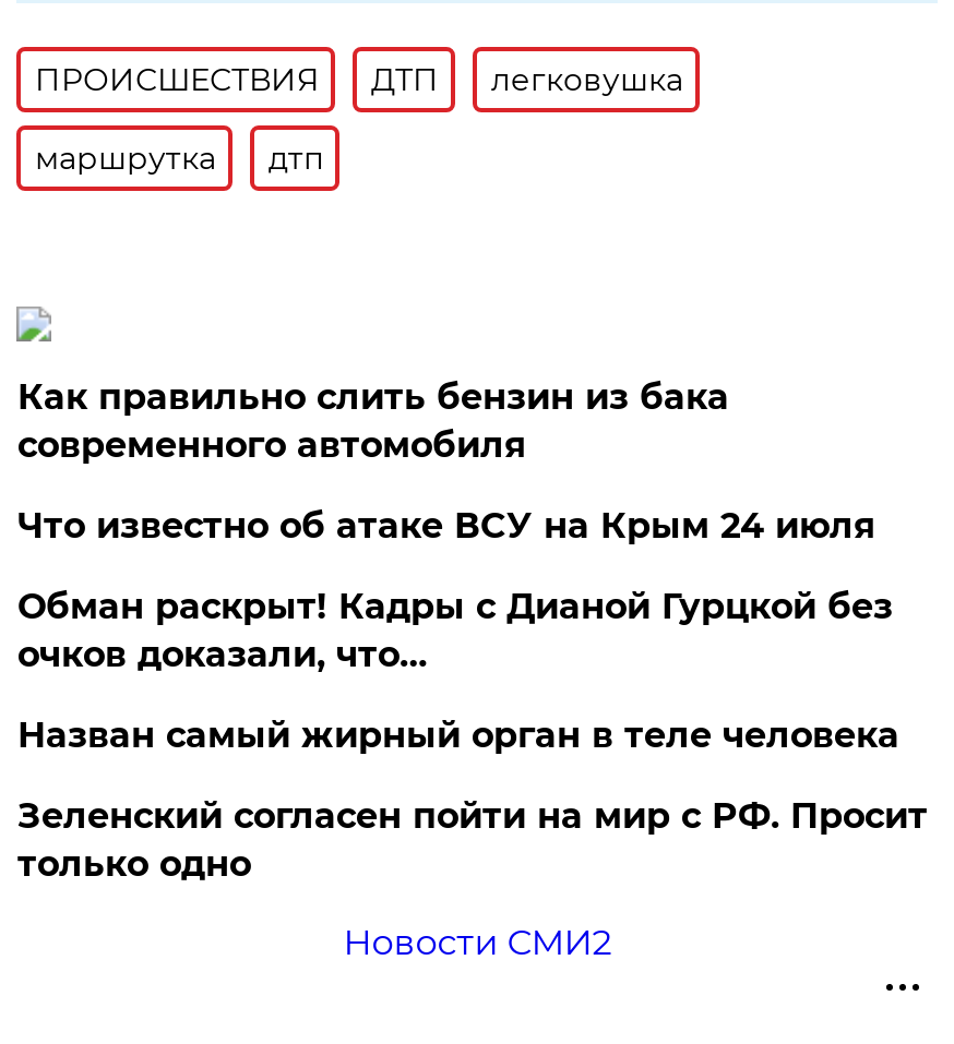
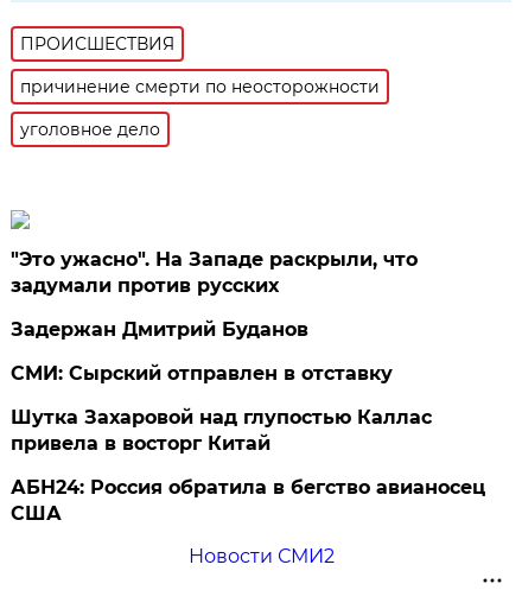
[371,60,683,99] ДТП | легковушка -> [21,76,380,97] причинение смерти по неосторожности
[35,139,323,178] маршрутка | дтп -> [21,119,161,140] уголовное дело
[17,376,729,466] Как правильно слить бензин из бака | современного автомобиля -> [11,248,418,297] "Это ужасно". На Западе раскрыли, что | задумали против русских
[17,505,875,547] Что известно об атаке ВСУ на Крым 24 июля -> [11,318,309,341] Задержан Дмитрий Буданов
[17,586,893,675] Обман раскрыт! Кадры с Дианой Гурцкой без | очков доказали, что… -> [11,362,393,385] СМИ: Сырский отправлен в отставку
[17,715,899,756] Назван самый жирный орган в теле человека -> [11,406,432,455] Шутка Захаровой над глупостью Каллас | привела в восторг Китай
[17,795,928,885] Зеленский согласен пойти на мир с РФ. Просит | только одно -> [11,476,486,525] АБН24: Россия обратила в бегство авианосец | США

